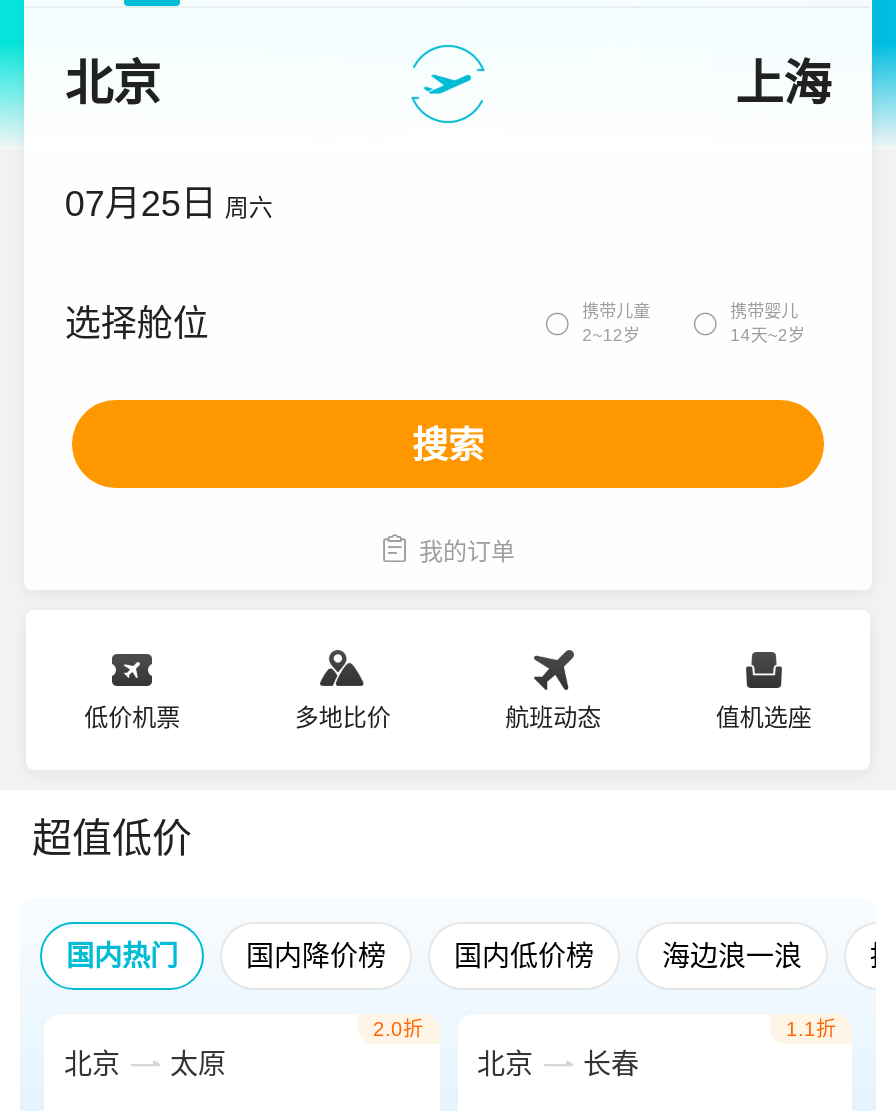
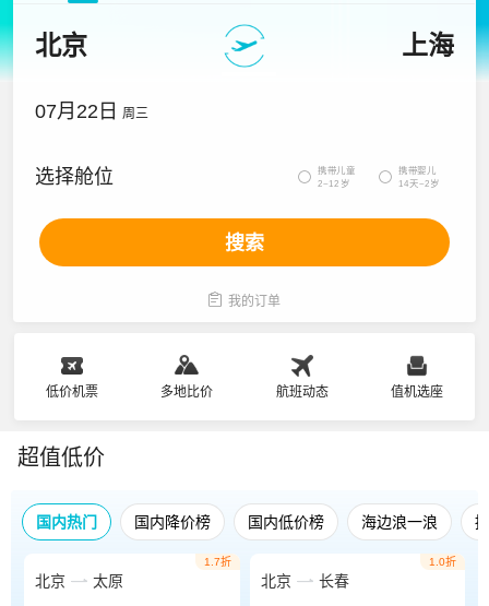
[65,184,273,224] 07月25日 周六 -> [35,100,149,122] 07月22日 周三
[373,1018,423,1040] 2.0折 -> [204,556,231,568] 1.7折
[786,1018,836,1040] 1.1折 -> [429,556,456,568] 1.0折

